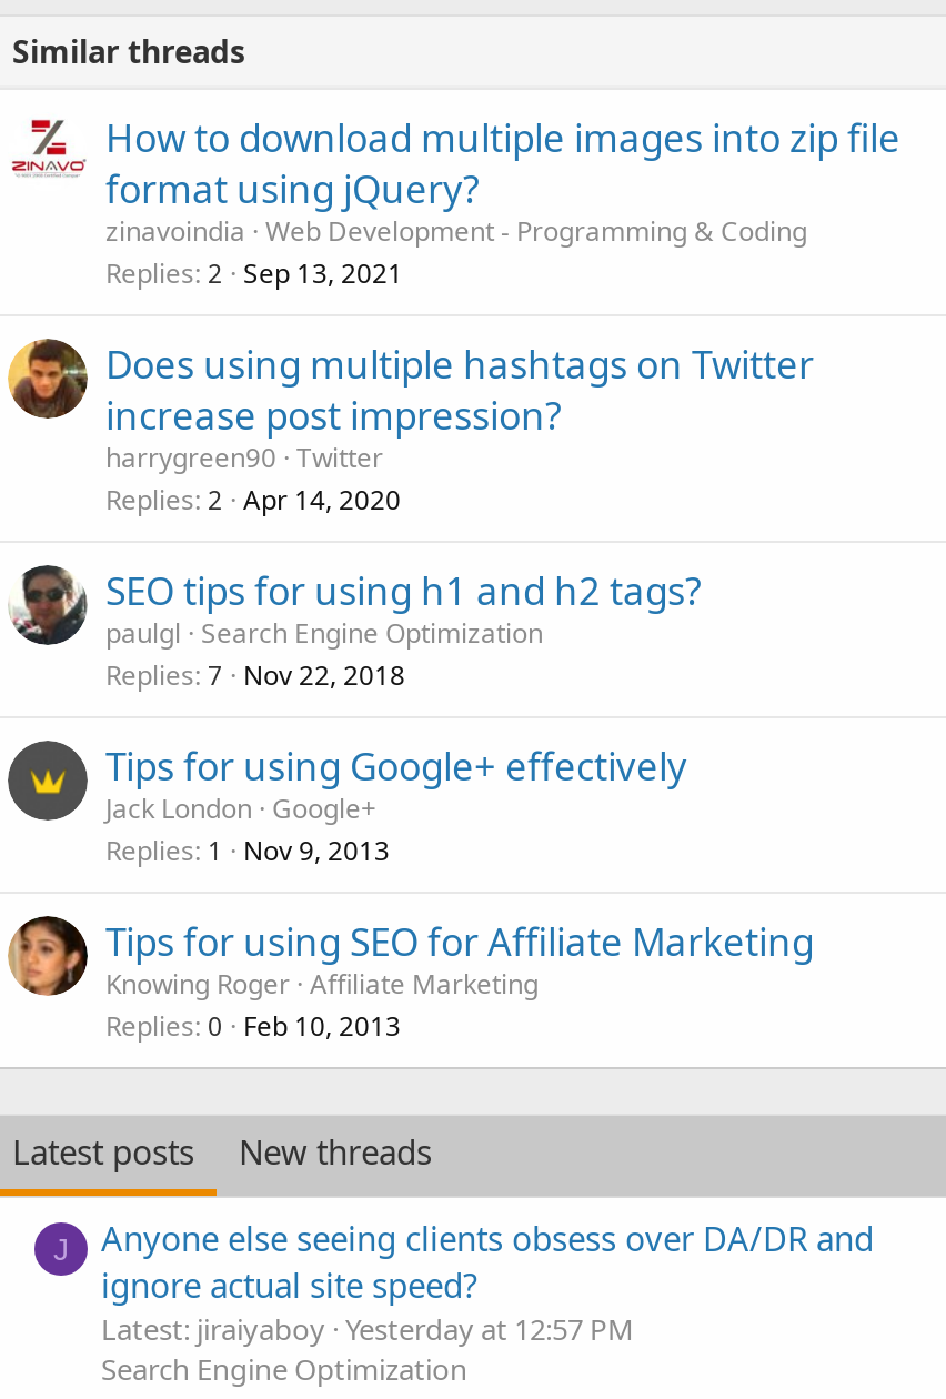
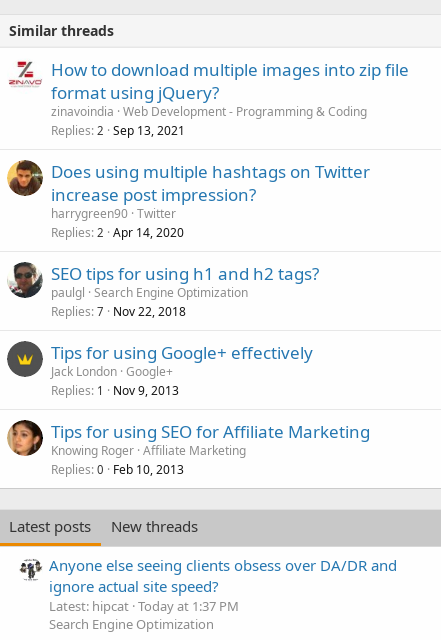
[53,1231,69,1267] J -> none
[101,1310,634,1350] Latest: jiraiyaboy Yesterday at 12:57 PM -> [49,597,239,615] Latest: hipcat Today at 1:37 PM

